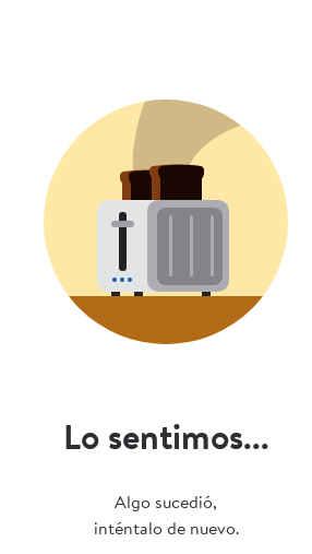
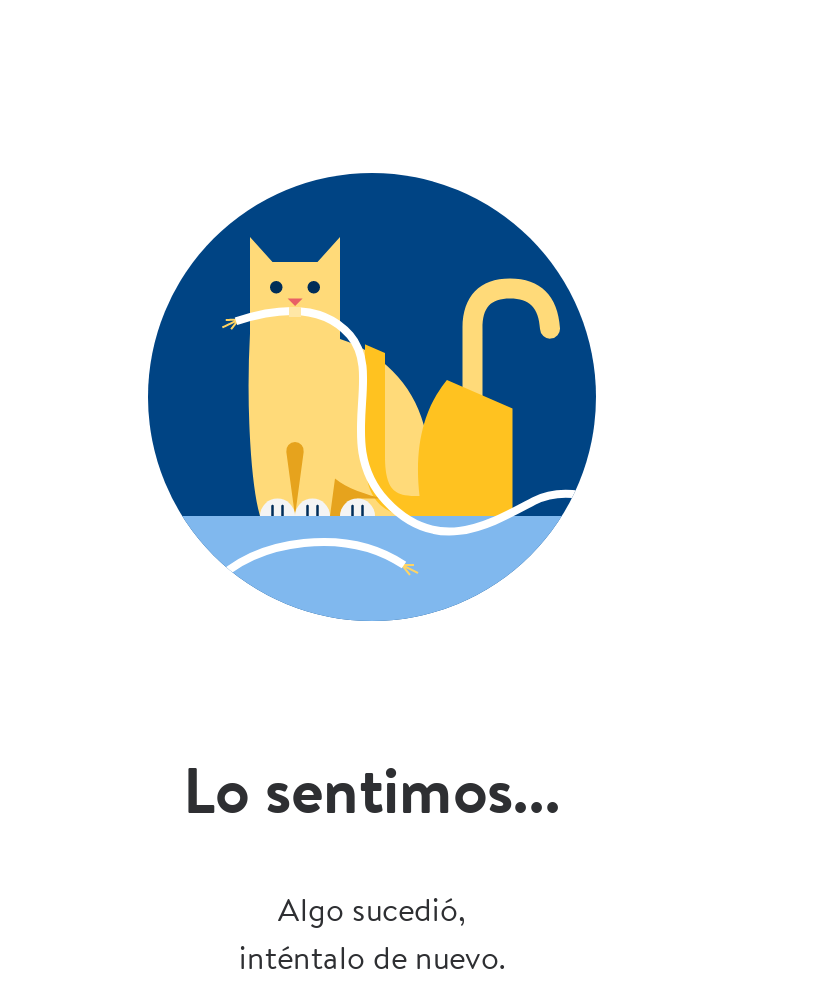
[44,98,288,345] [image] -> [146,171,598,623] [image]

